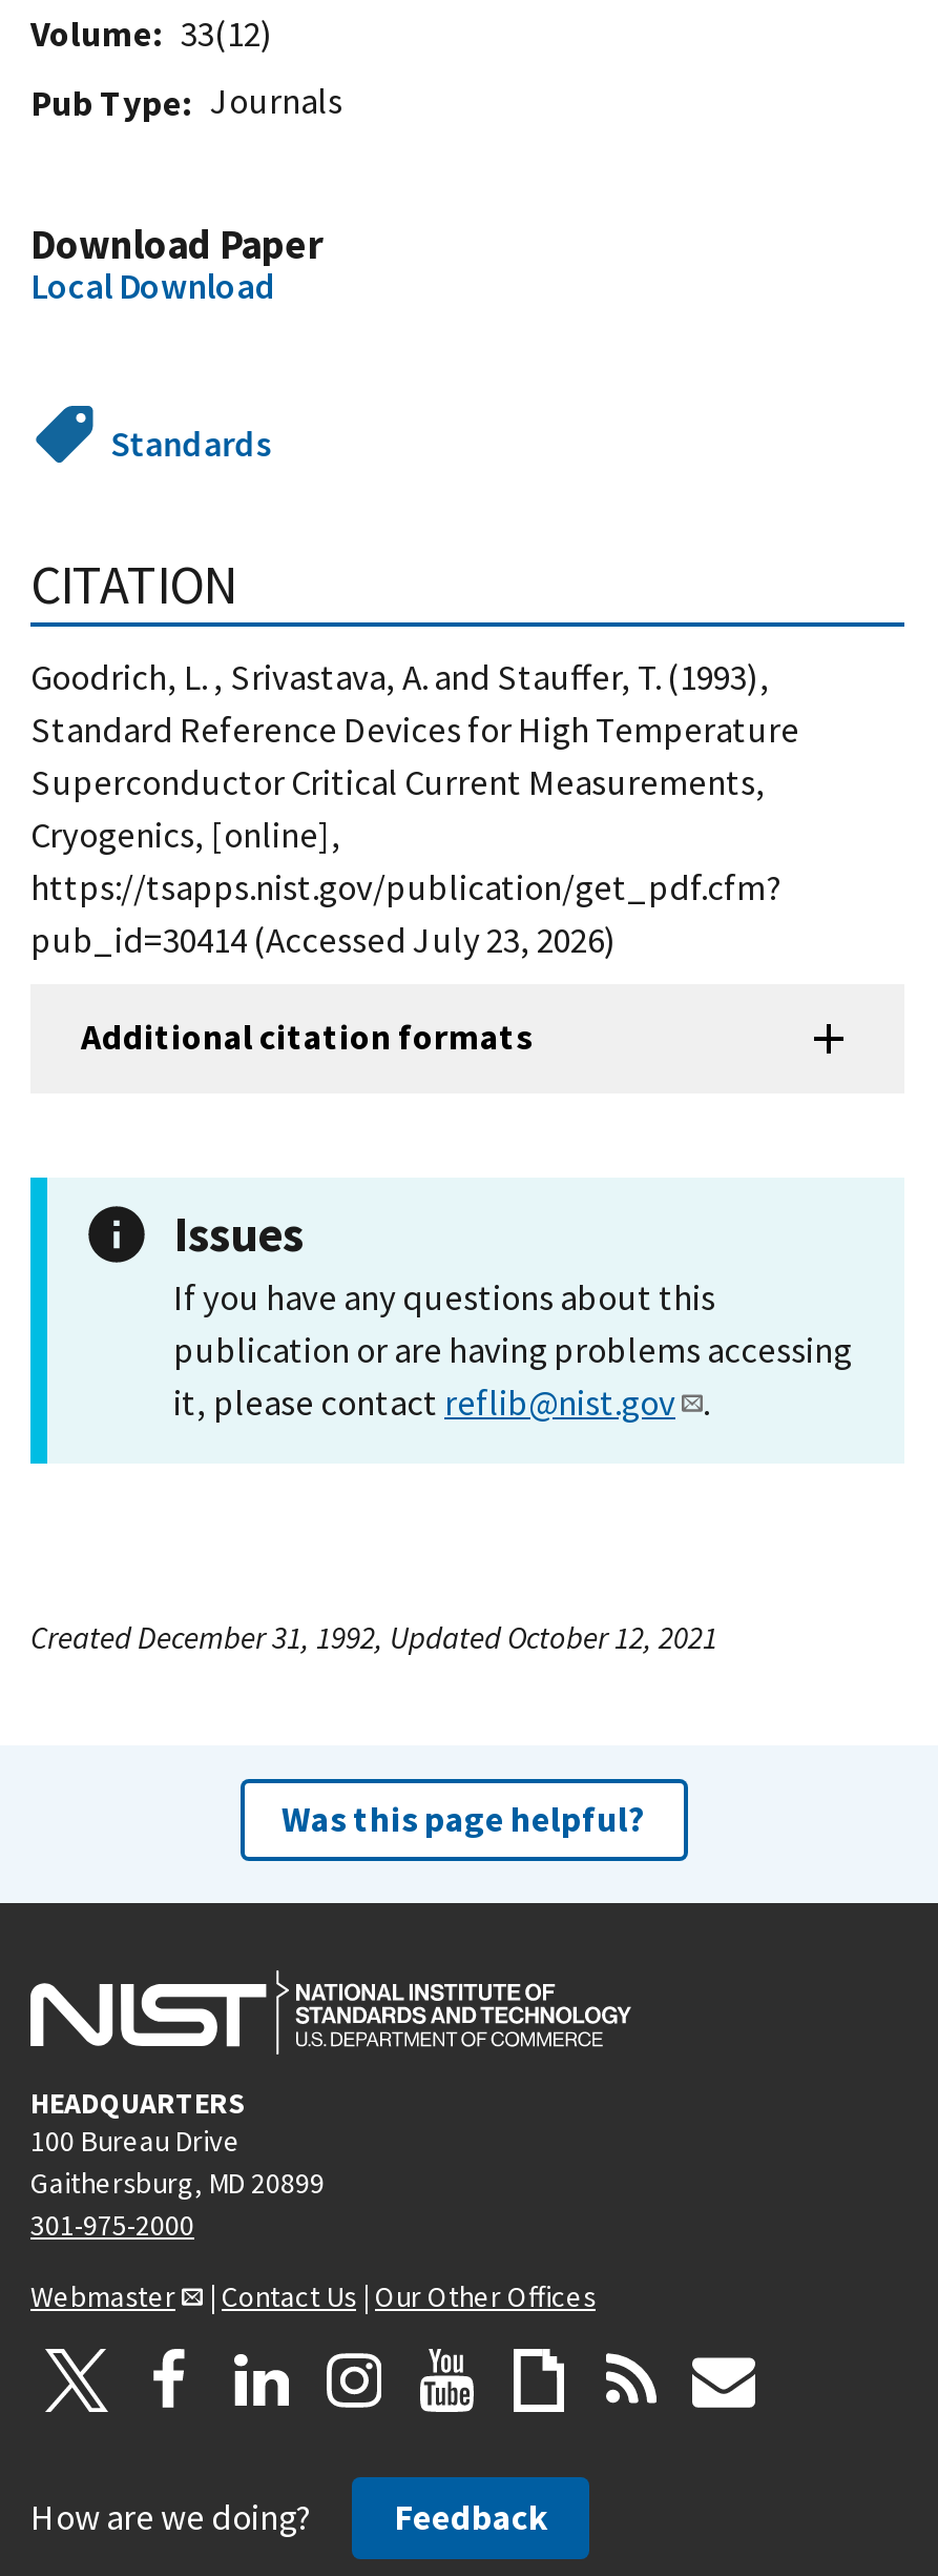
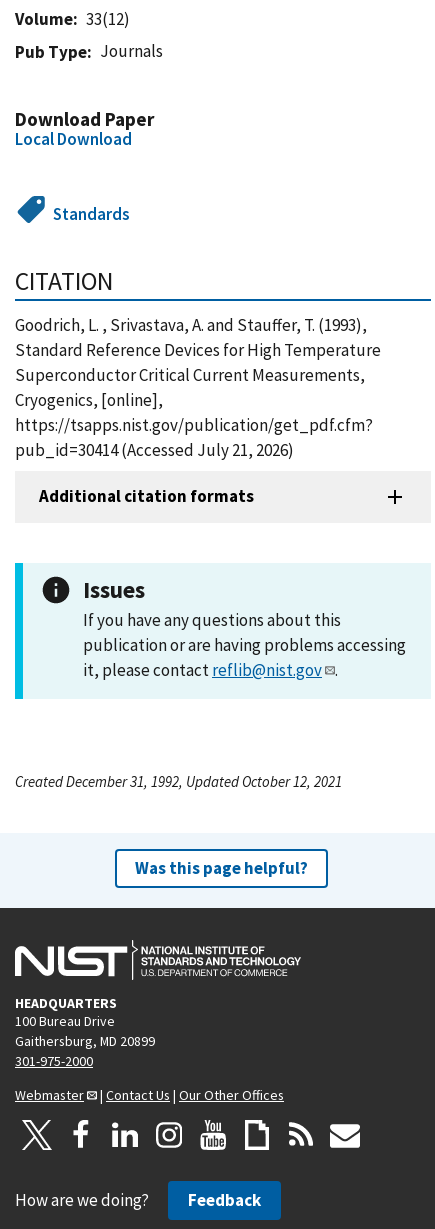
[30,917,617,963] pub_id=30414 (Accessed July 23, 2026) -> [15,439,294,461] pub_id=30414 (Accessed July 21, 2026)

